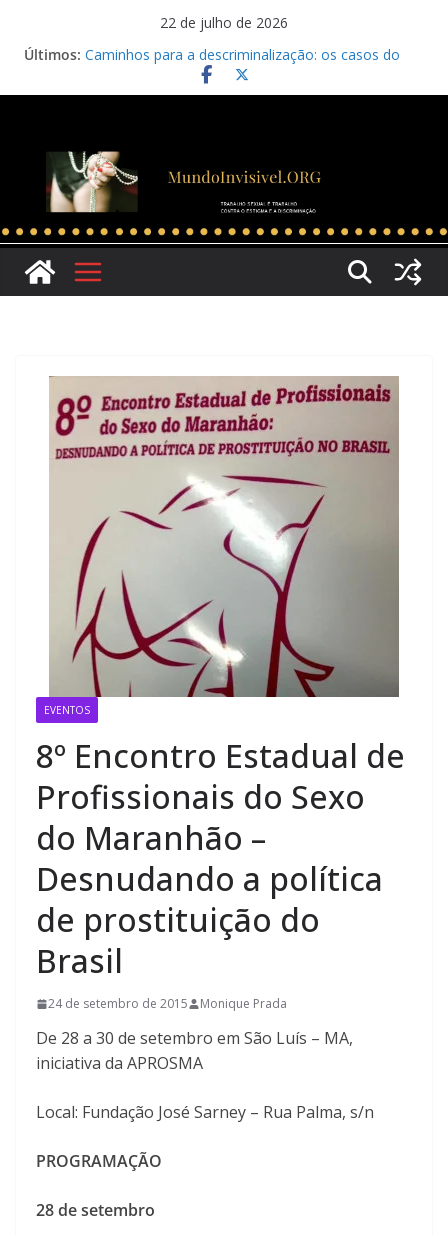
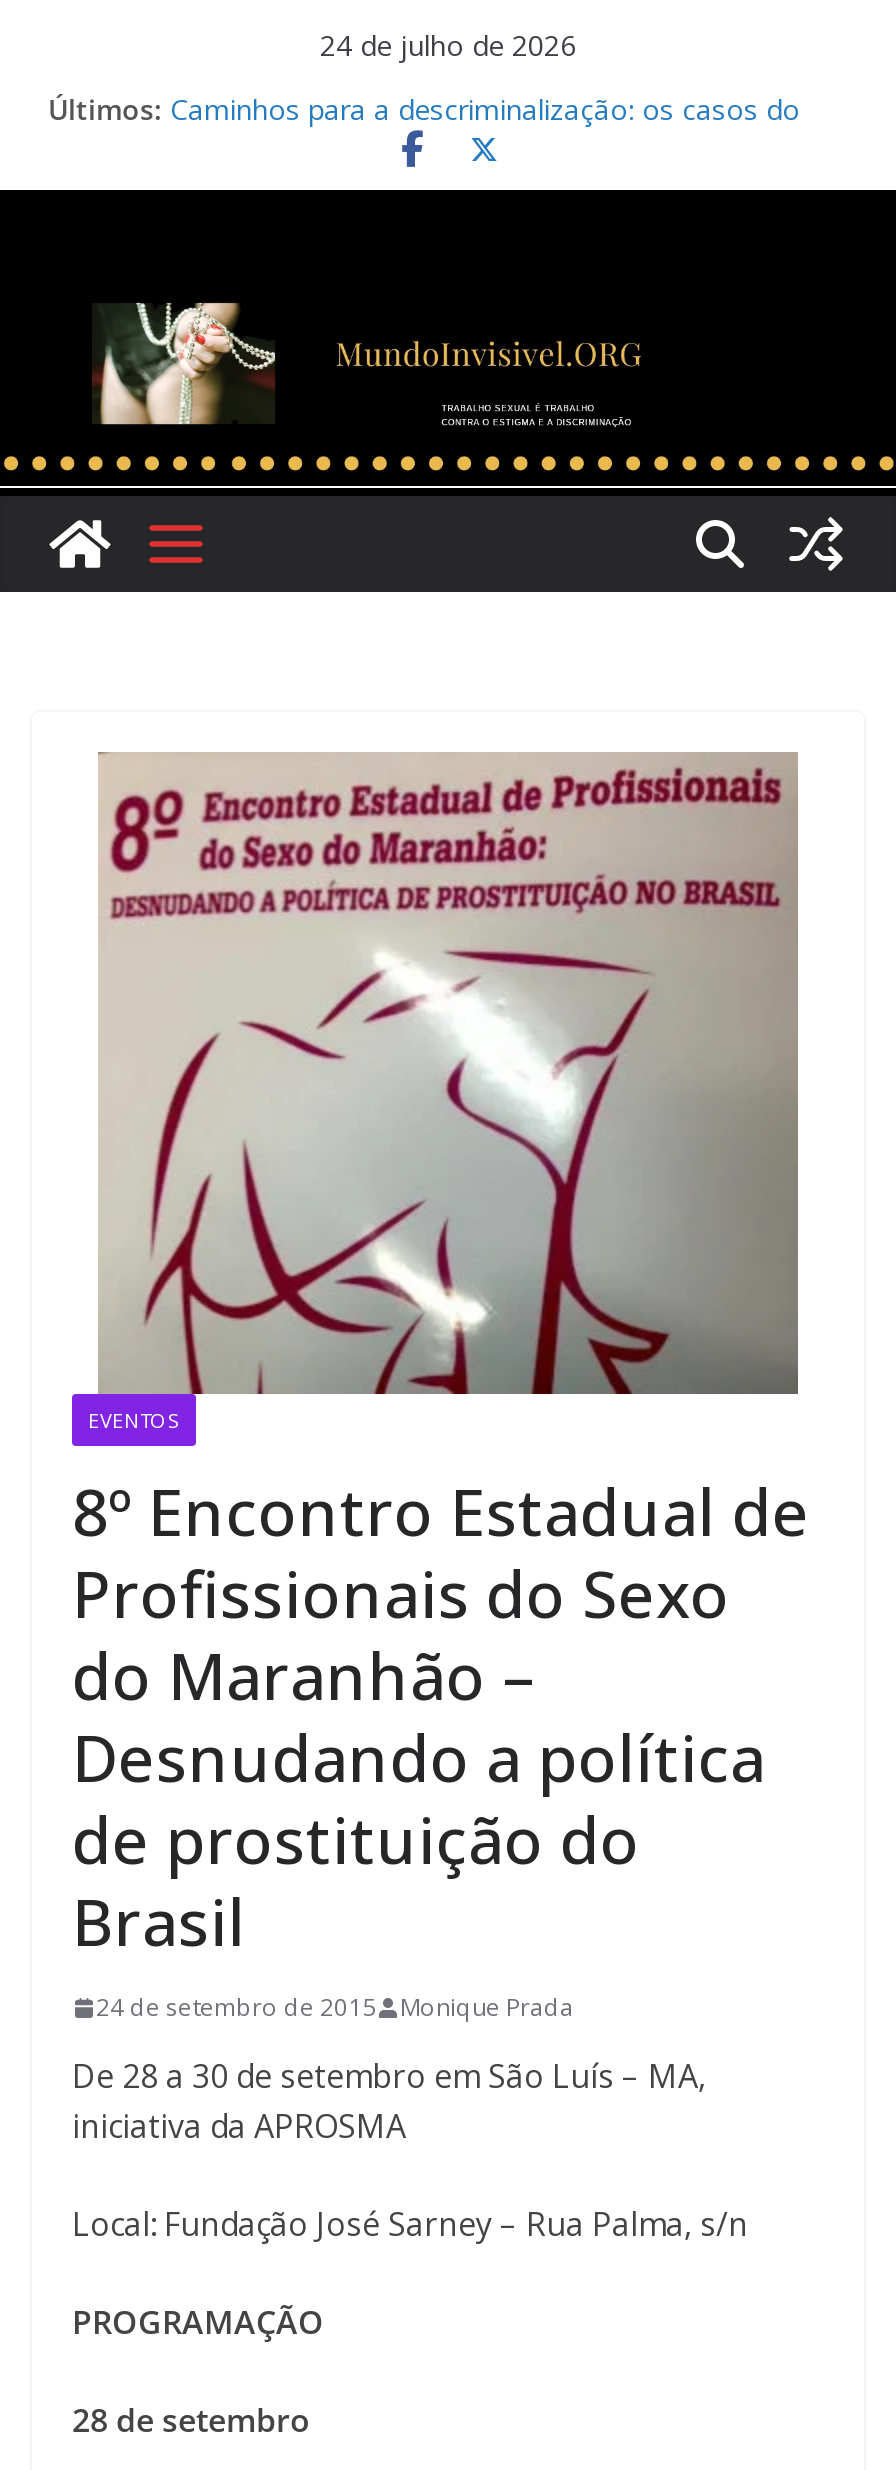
[160,13,288,32] 22 de julho de 2026 -> [320,26,576,64] 24 de julho de 2026

